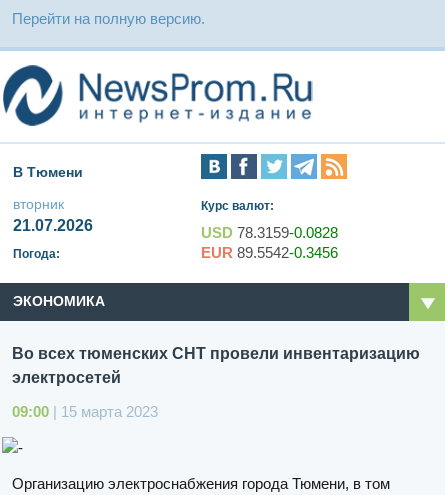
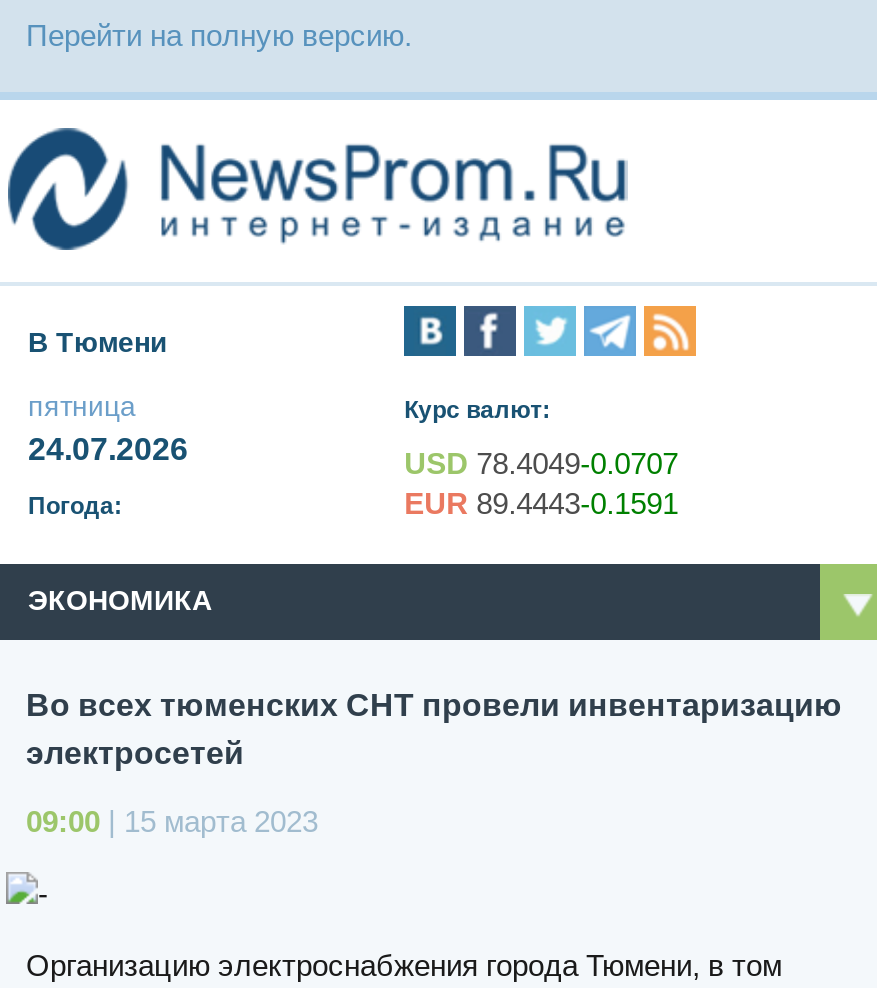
[13,196,93,234] вторник | 21.07.2026 -> [28,391,188,467] пятница | 24.07.2026
[201,224,338,241] USD 78.3159-0.0828 -> [404,447,678,481] USD 78.4049-0.0707
[201,244,338,261] EUR 89.5542-0.3456 -> [404,487,678,521] EUR 89.4443-0.1591

